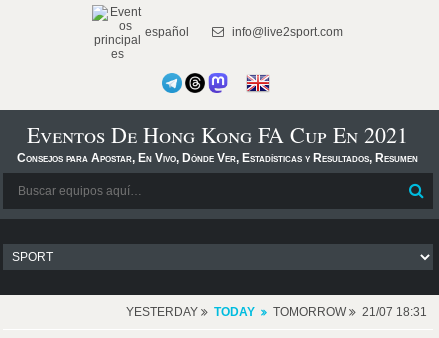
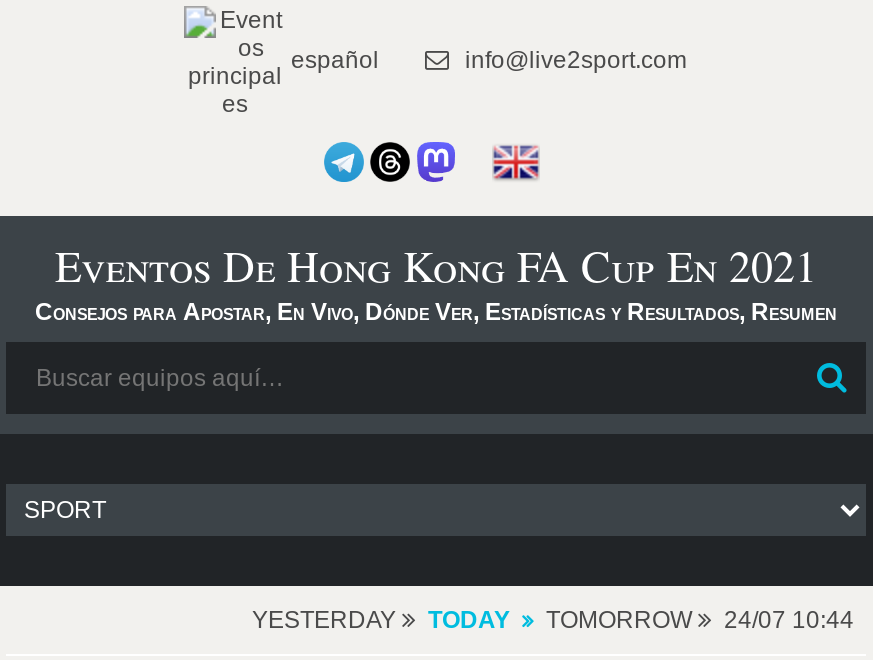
[126,305,427,319] YESTERDAY TODAY TOMORROW 21/07 18:31 -> [252,606,854,634] YESTERDAY TODAY TOMORROW 24/07 10:44

